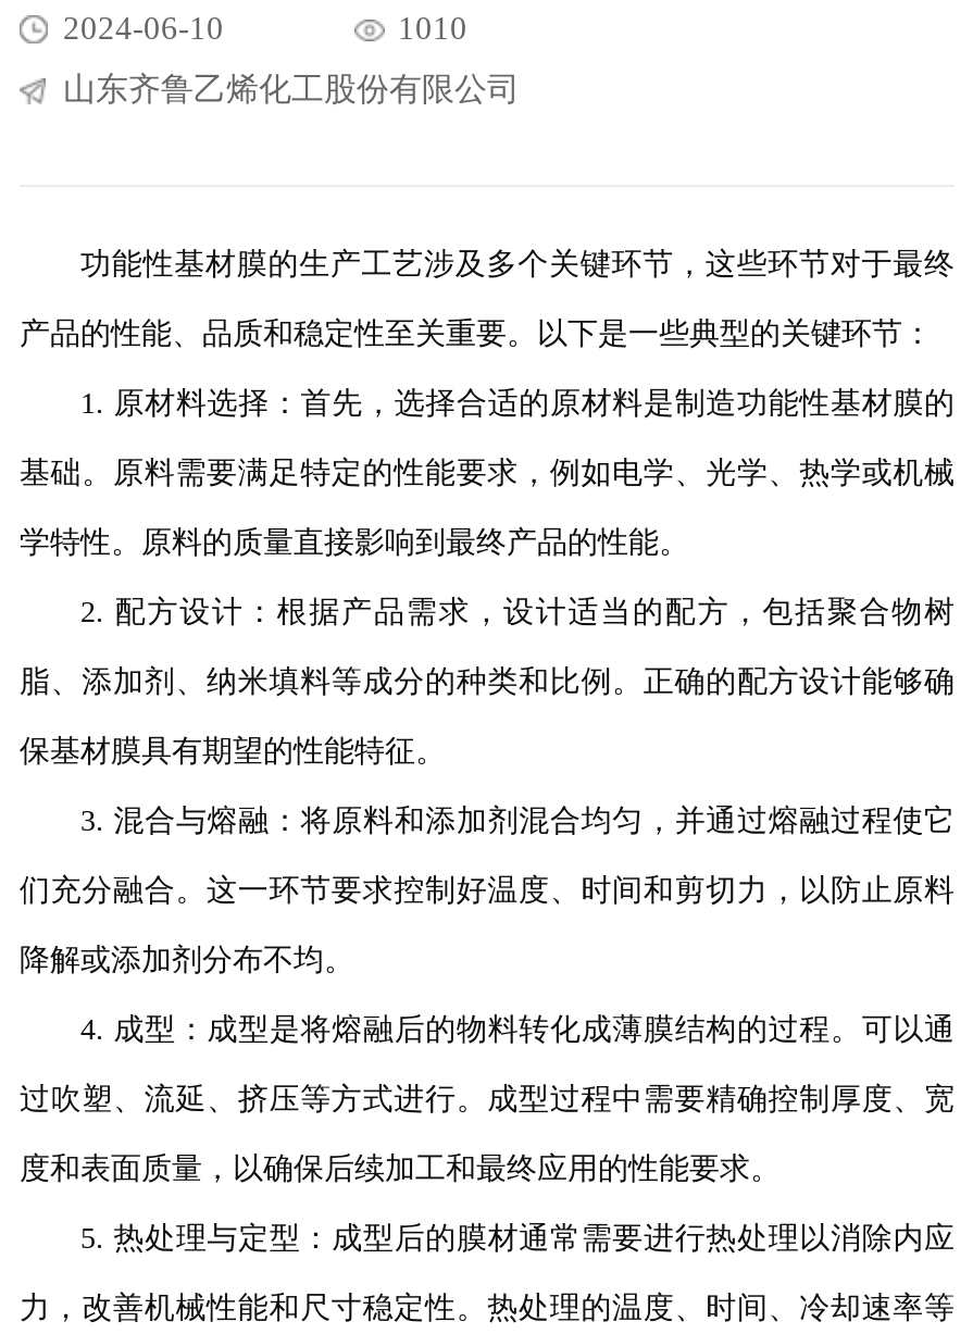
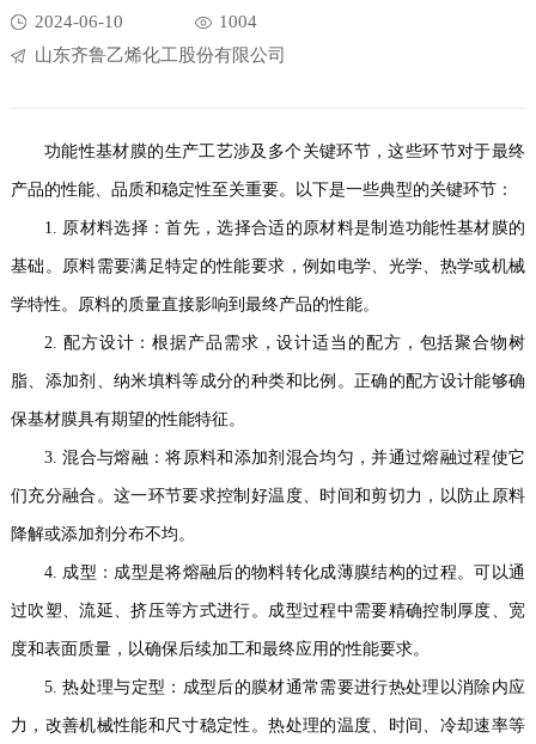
[398,10,467,45] 1010 -> [219,12,257,31] 1004

